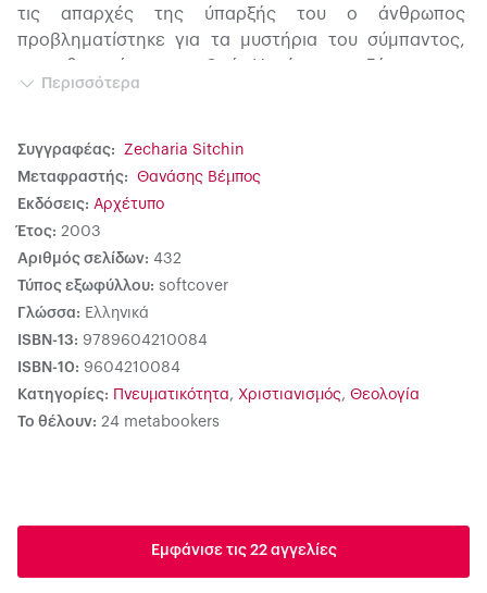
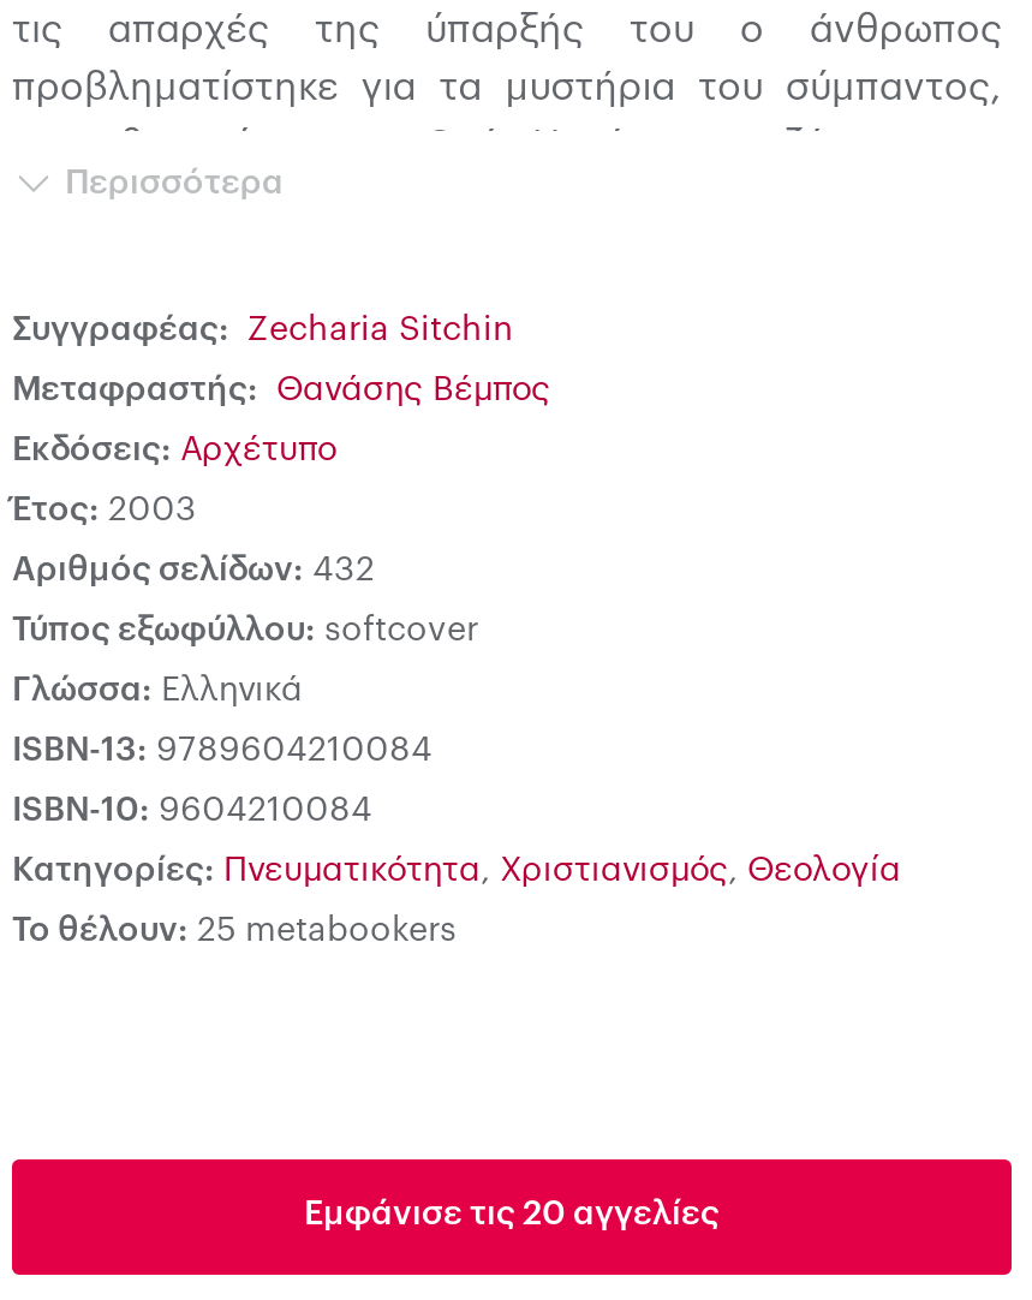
[17,415,220,430] Το θέλουν: 24 metabookers -> [12,914,457,948] Το θέλουν: 25 metabookers
[151,543,336,559] Εμφάνισε τις 22 αγγελίες -> [304,1199,720,1232] Εμφάνισε τις 20 αγγελίες

